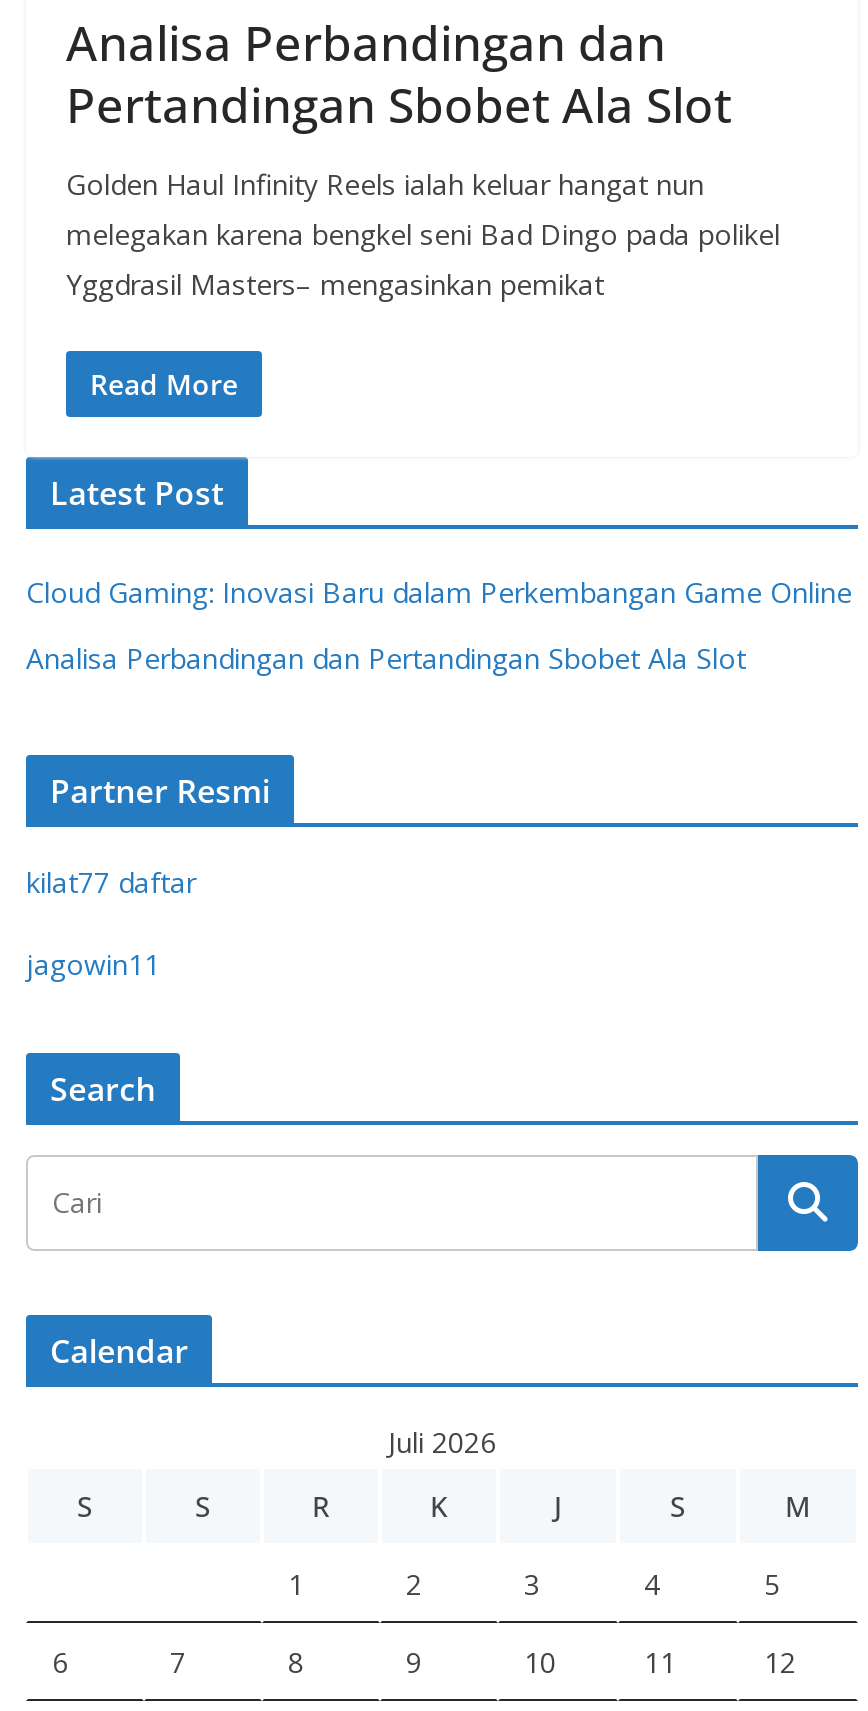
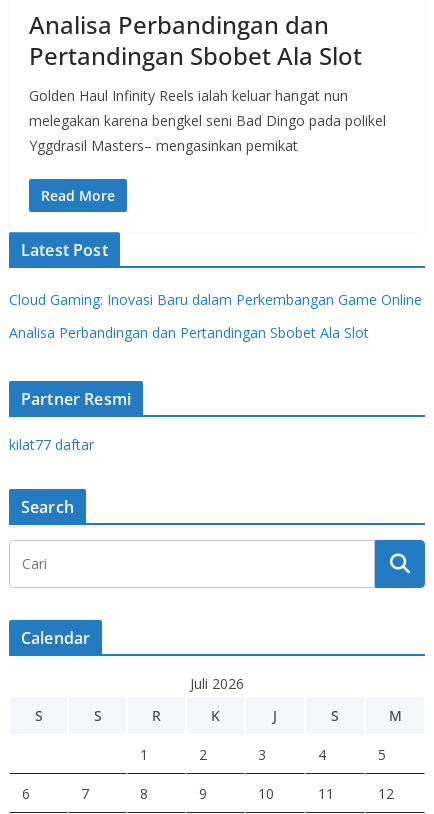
[26,945,160,983] jagowin11 -> none

